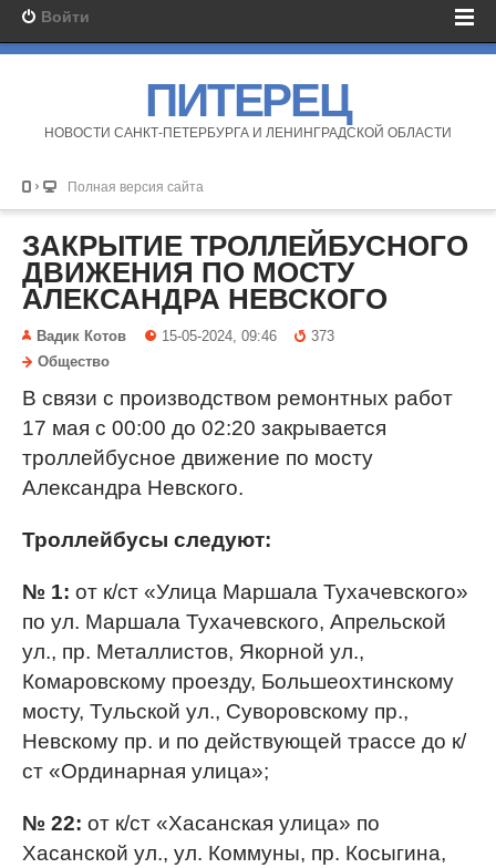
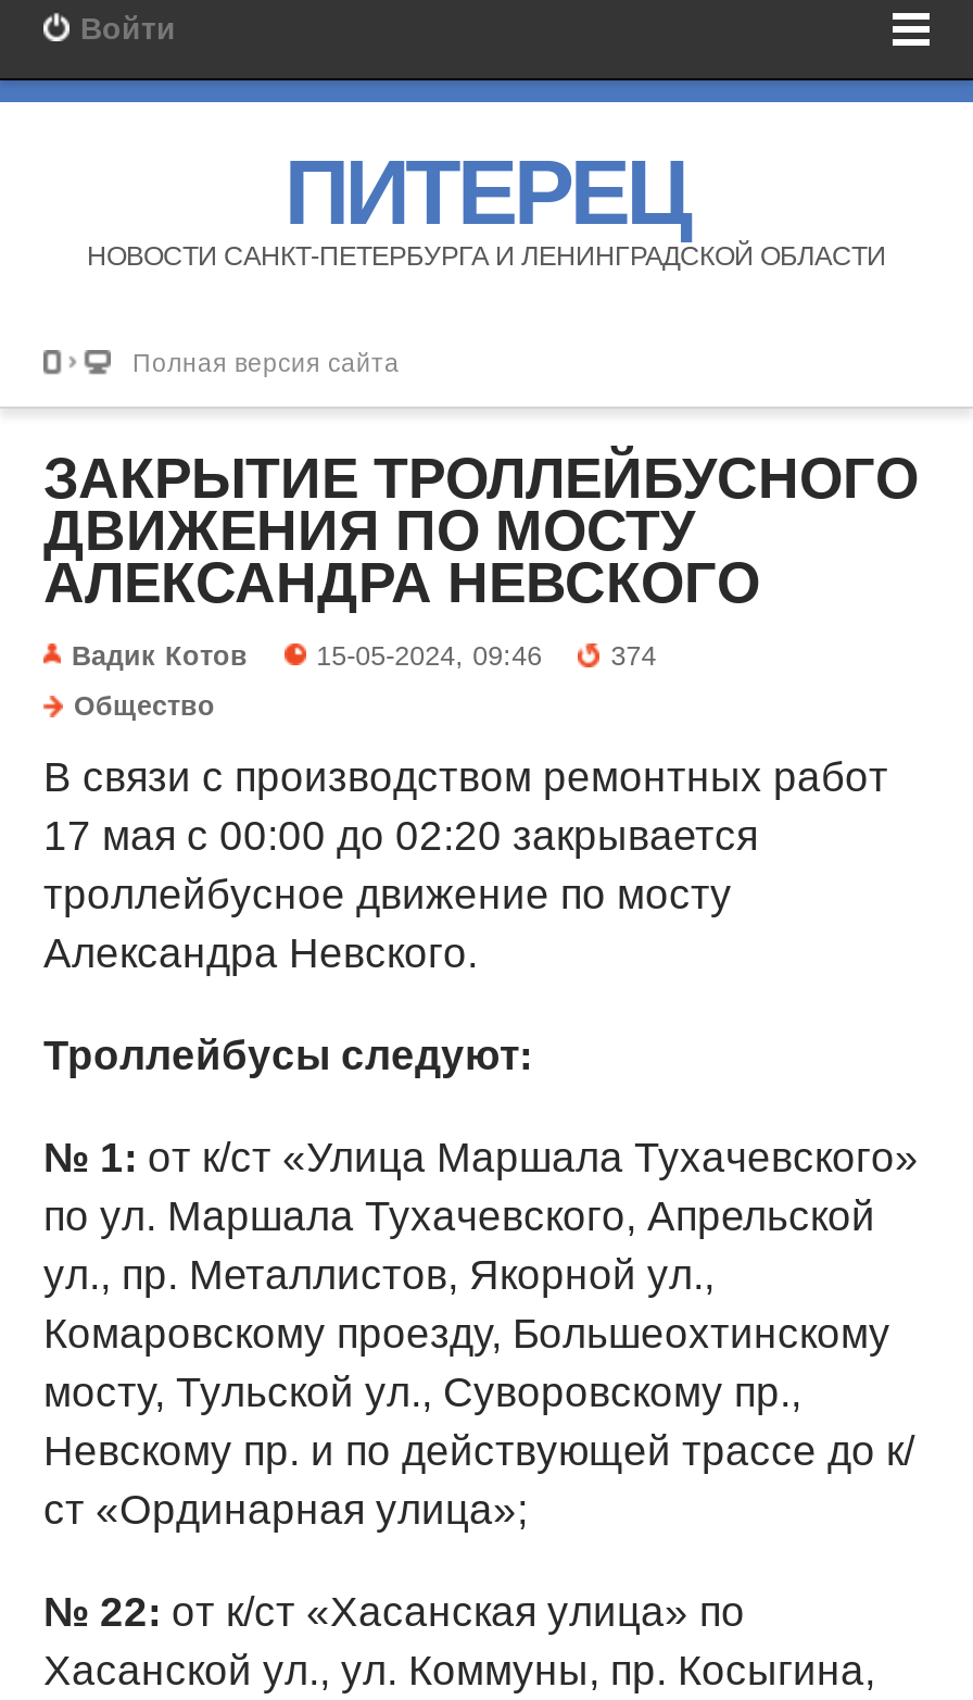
[311,329,335,344] 373 -> [611,641,656,672] 374

